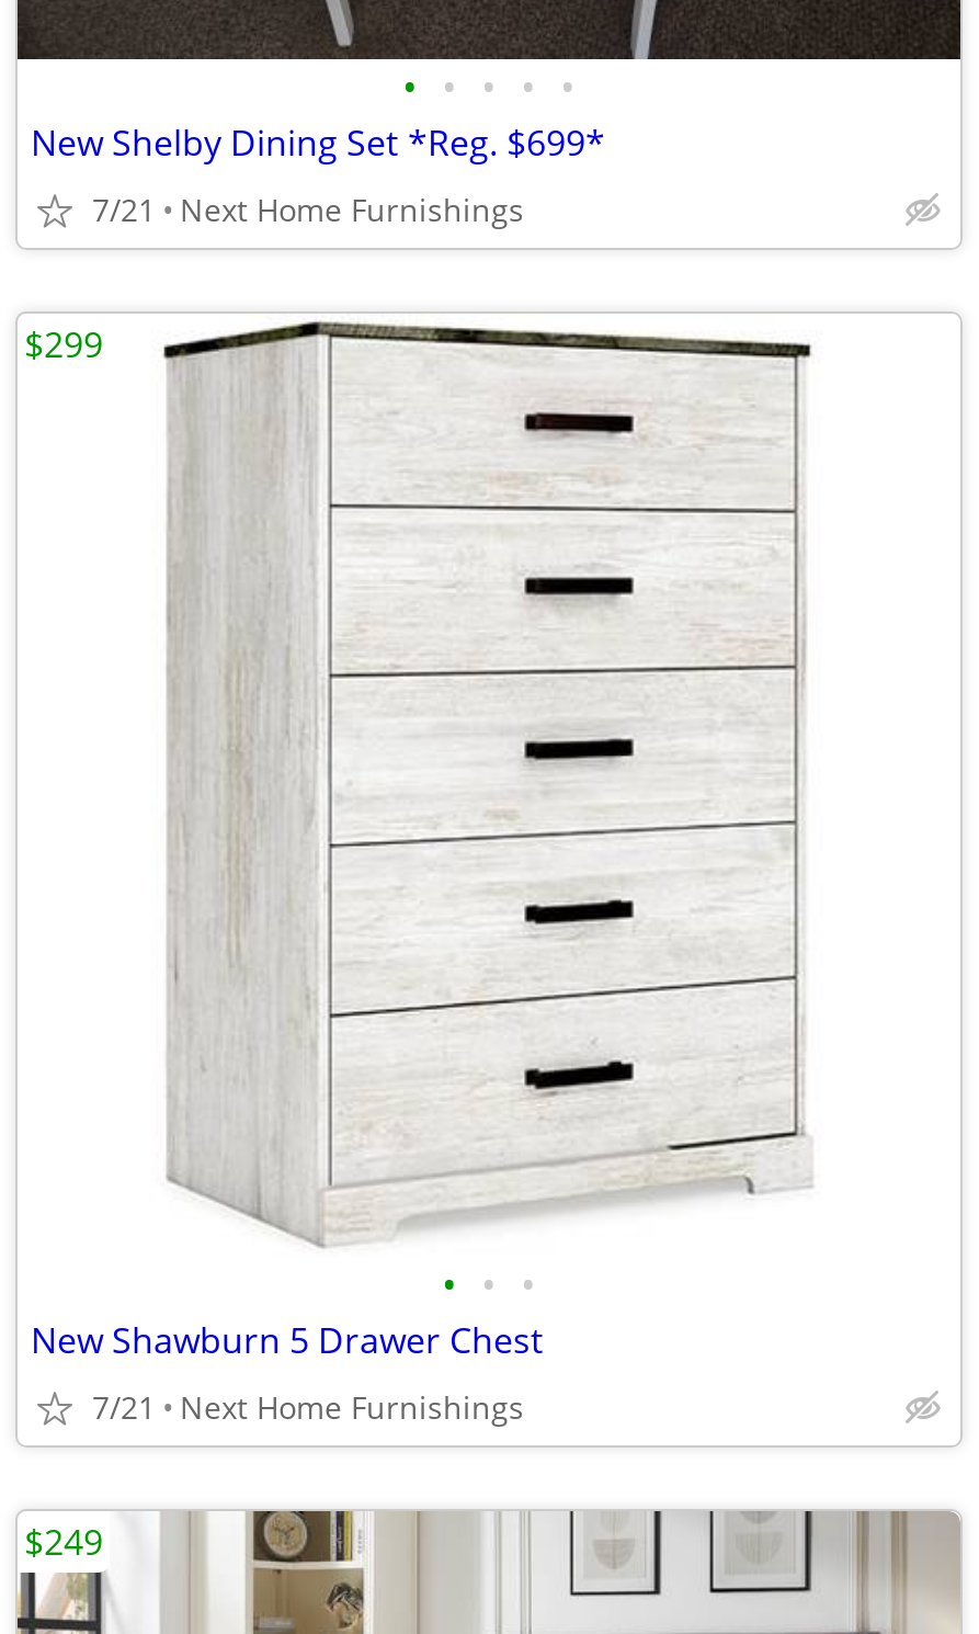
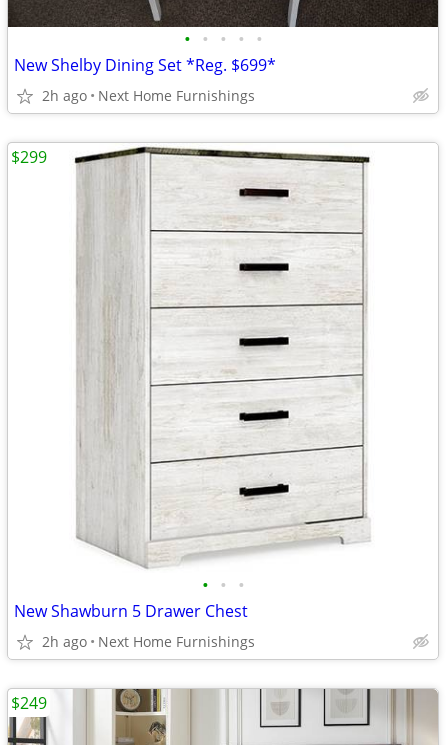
[92,189,524,230] 7/21 Next Home Furnishings -> [42,86,255,105] 2h ago Next Home Furnishings
[92,1386,524,1428] 7/21 Next Home Furnishings -> [42,632,255,651] 2h ago Next Home Furnishings

